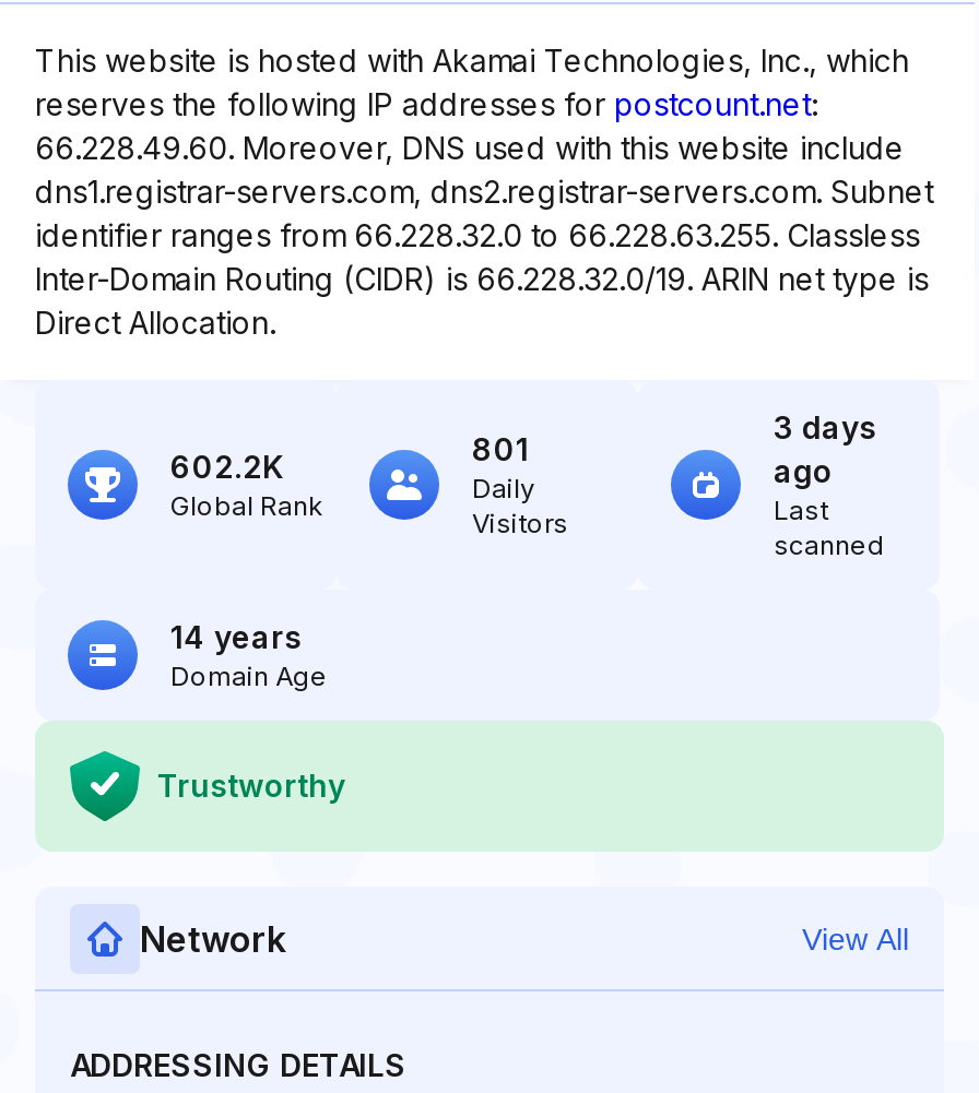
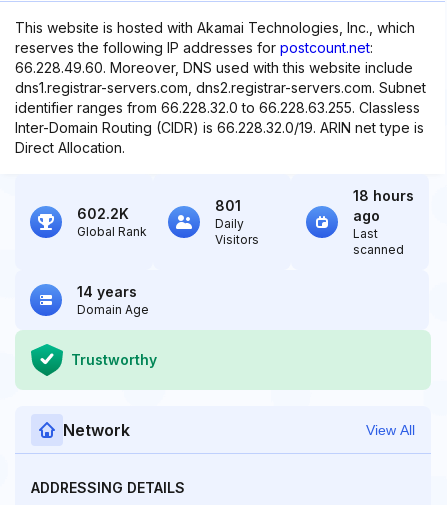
[774,408,876,445] 3 days -> [353,187,414,204] 18 hours

